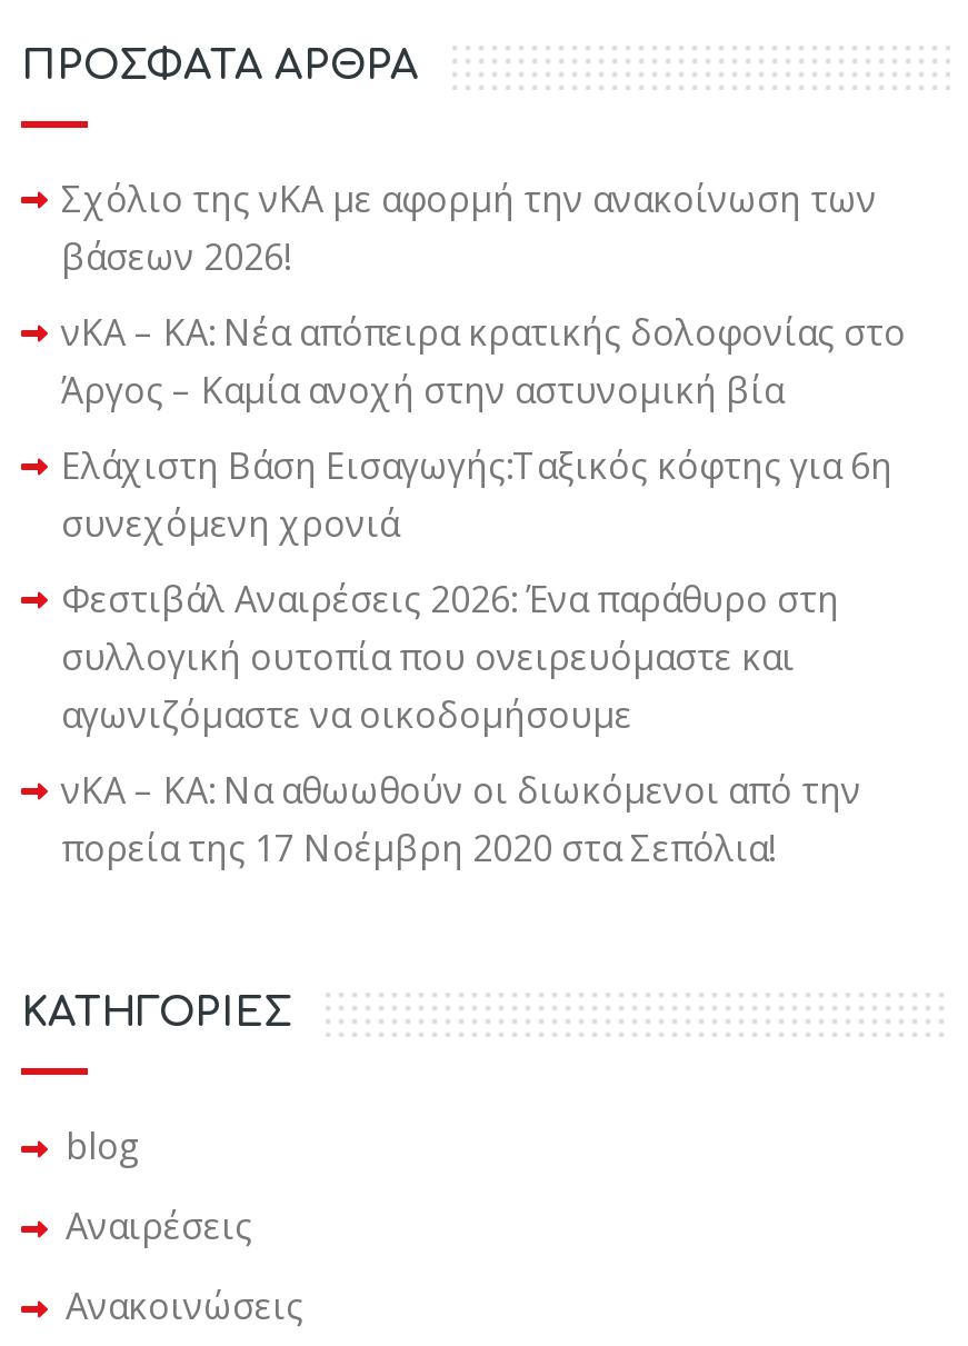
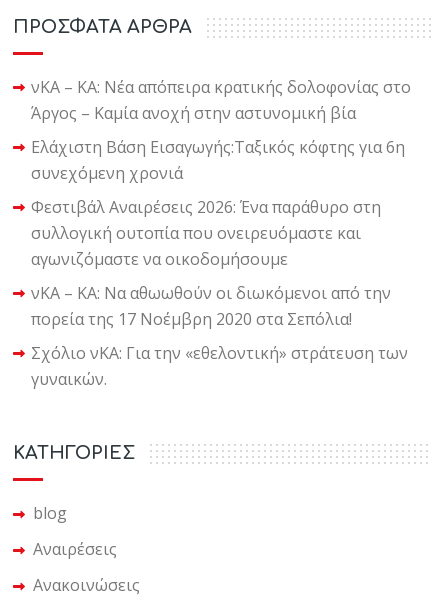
[61,175,877,281] Σχόλιο της νΚΑ με αφορμή την ανακοίνωση των | βάσεων 2026! -> none
moved [61,308,906,873] -> [31,76,411,330]: νΚΑ – ΚΑ: Νέα απόπειρα κρατικής δολοφονίας στο | Άργος – Καμία ανοχή στην αστυνομική βία | Ελάχιστη Βάση Εισαγωγής:Ταξικός κόφτης για 6η | ... | νΚΑ – ΚΑ: Να αθωωθούν οι διωκόμενοι από την | πορεία της 17 Νοέμβρη 2020 στα Σεπόλια!
none -> [31,342,408,390] Σχόλιο νΚΑ: Για την «εθελοντική» στράτευση των | γυναικών.

